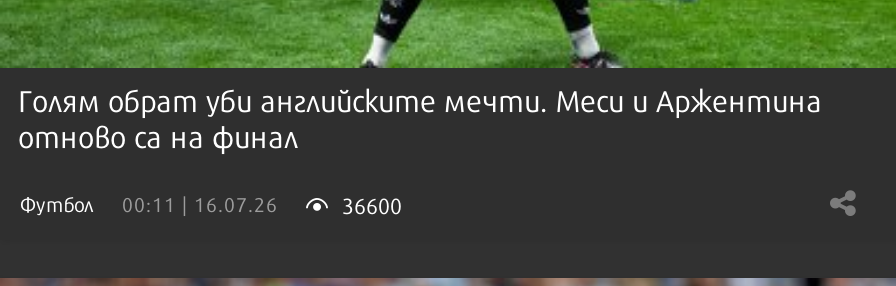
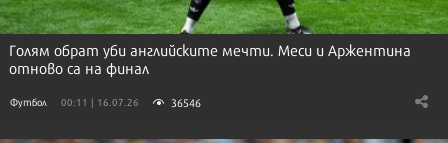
[336,188,402,220] 36600 -> [168,94,201,110] 36546

